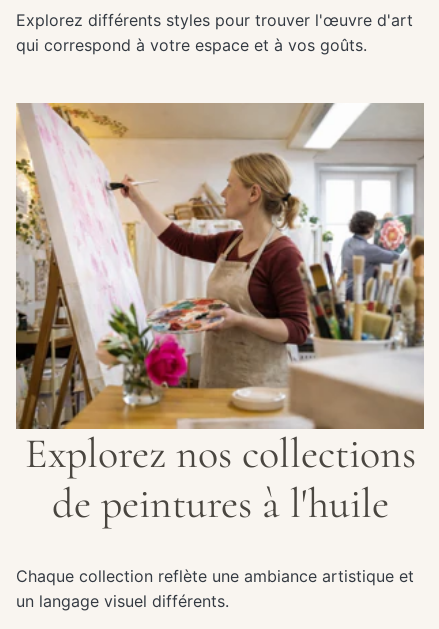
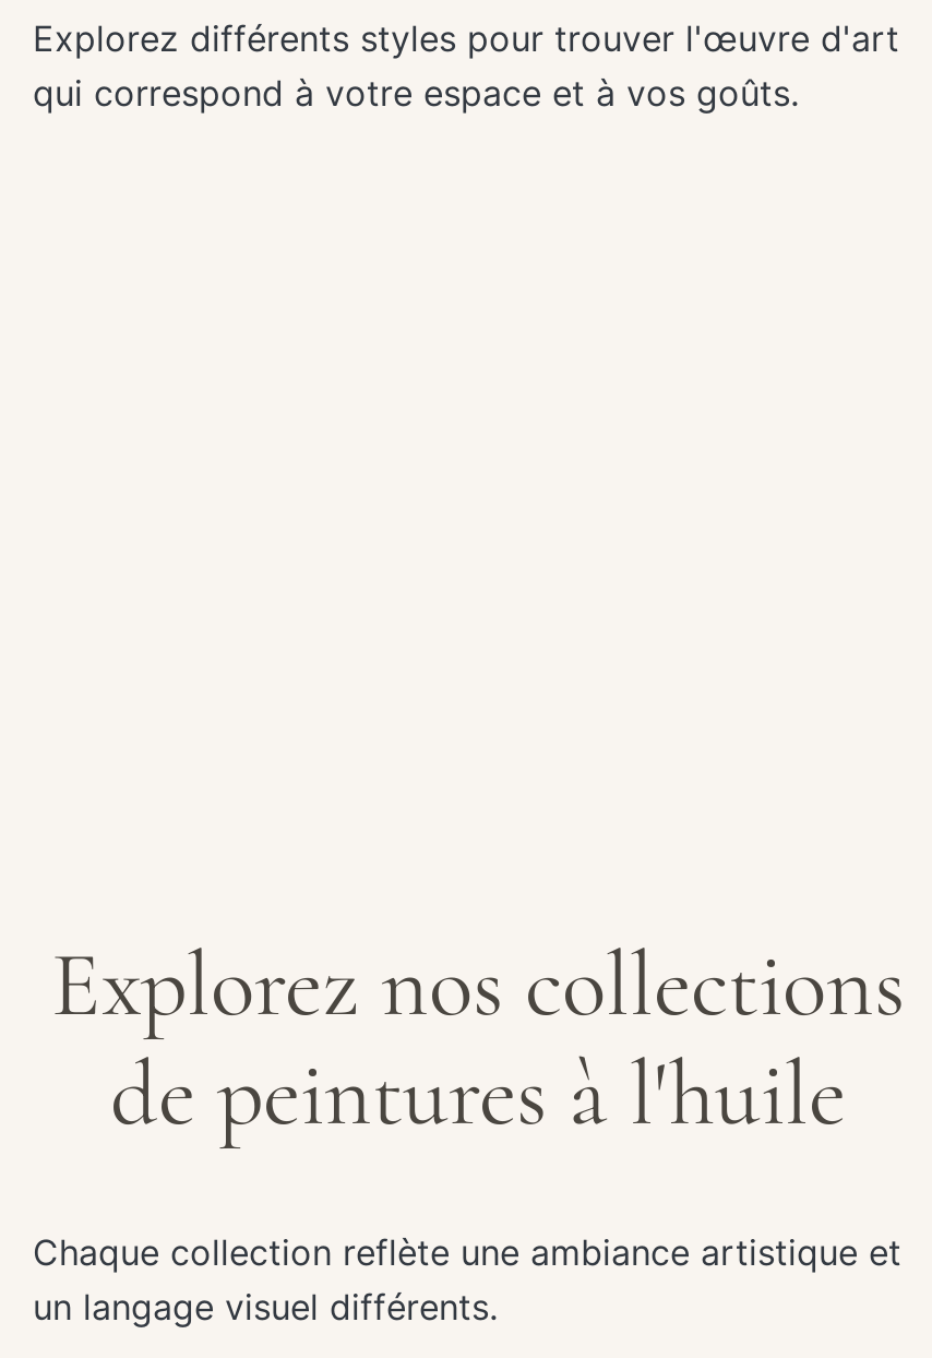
[15,102,425,430] [image] -> none

